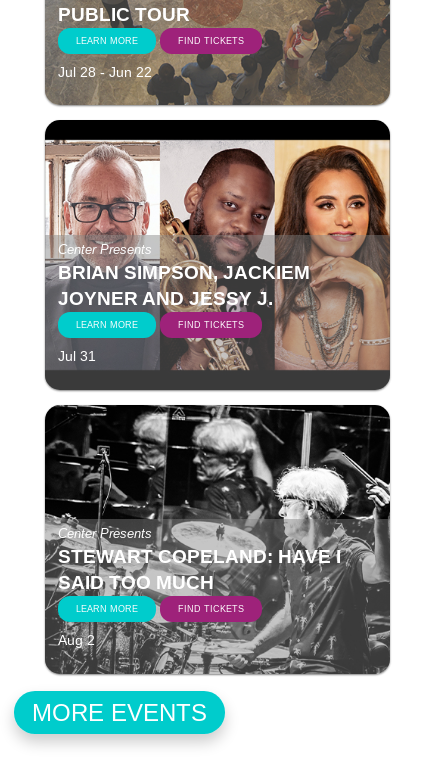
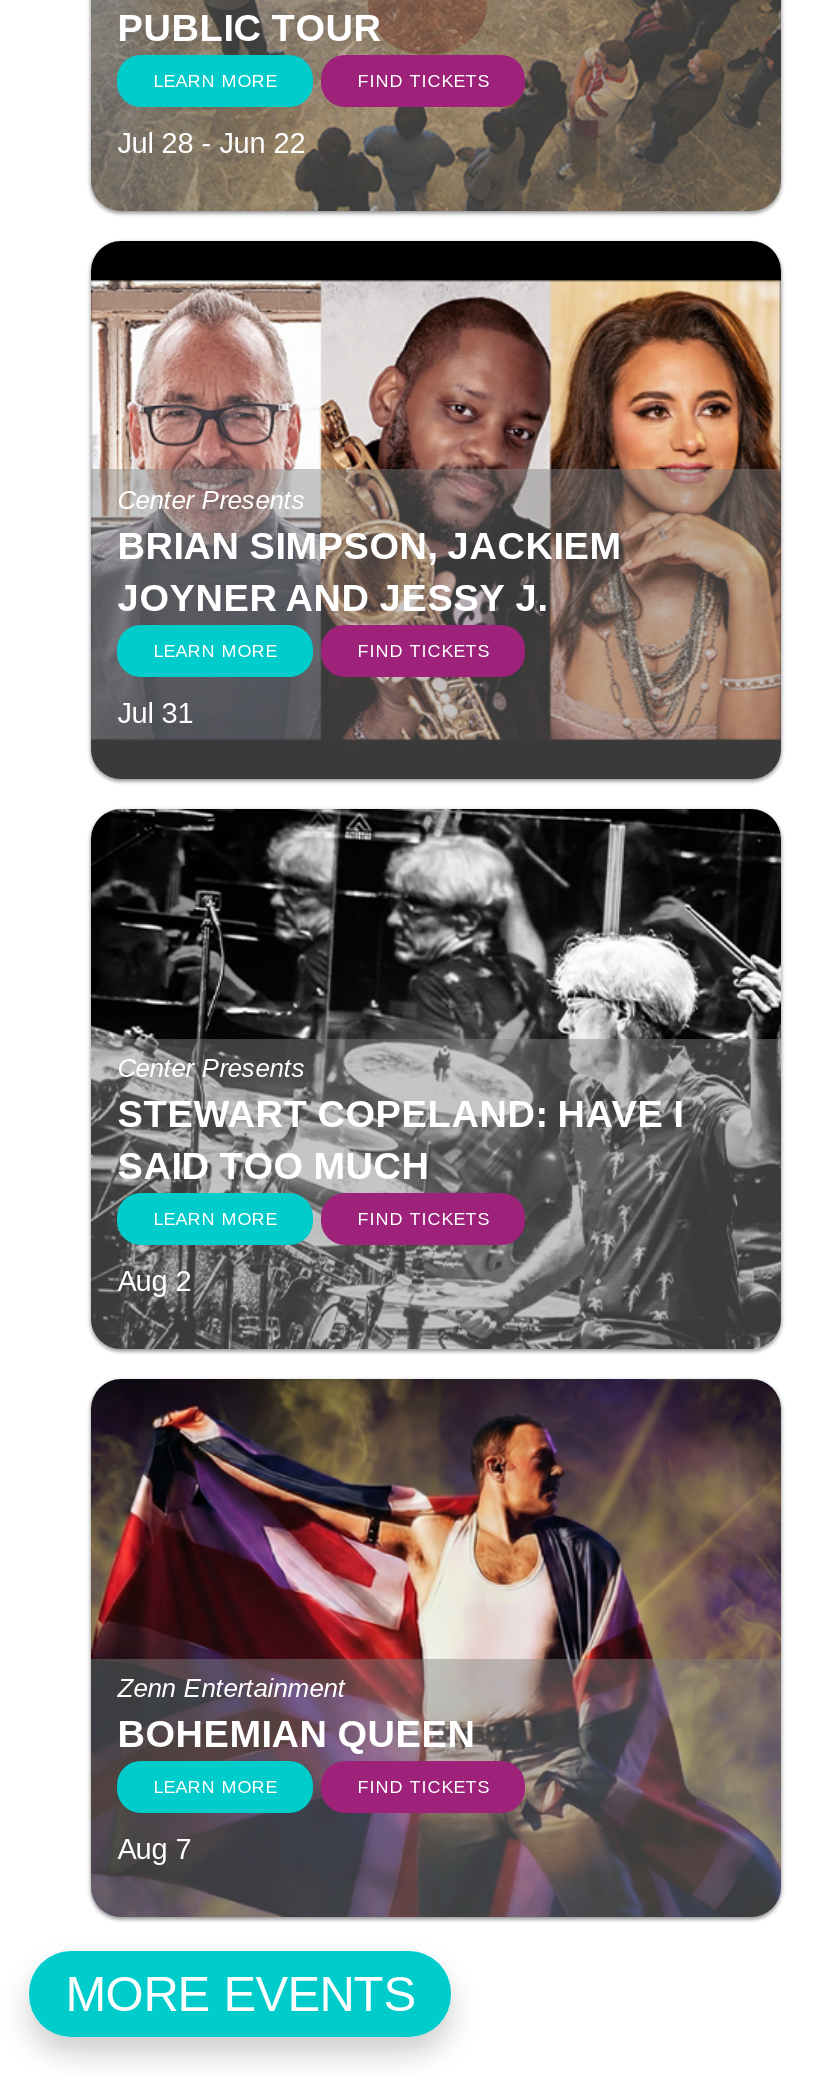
none -> [89,1378,783,1918] [image] | Zenn Entertainment | BOHEMIAN QUEEN | LEARN MORE | FIND TICKETS | Aug 7

